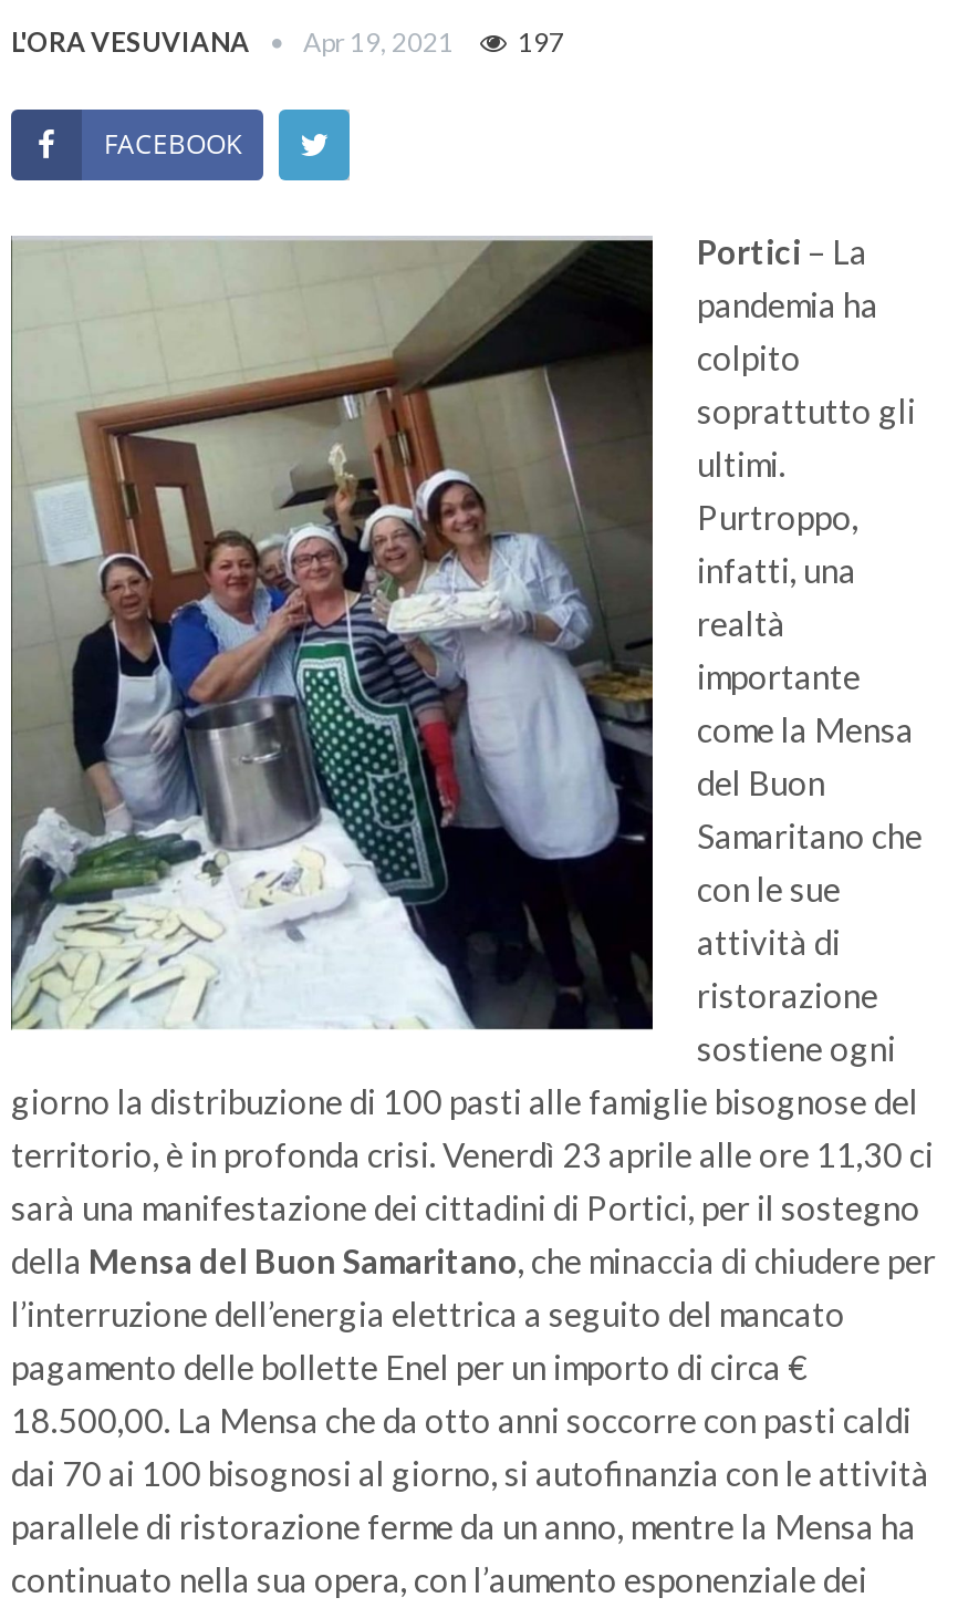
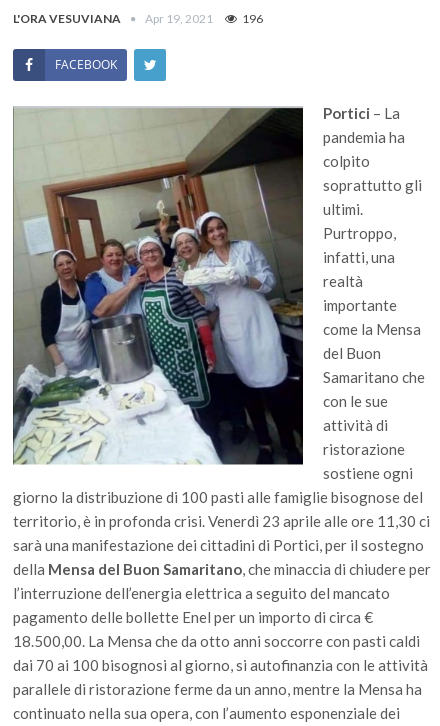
[11,25,564,58] L'ORA VESUVIANA Apr 19, 2021 197 -> [13,11,263,26] L'ORA VESUVIANA Apr 19, 2021 196

